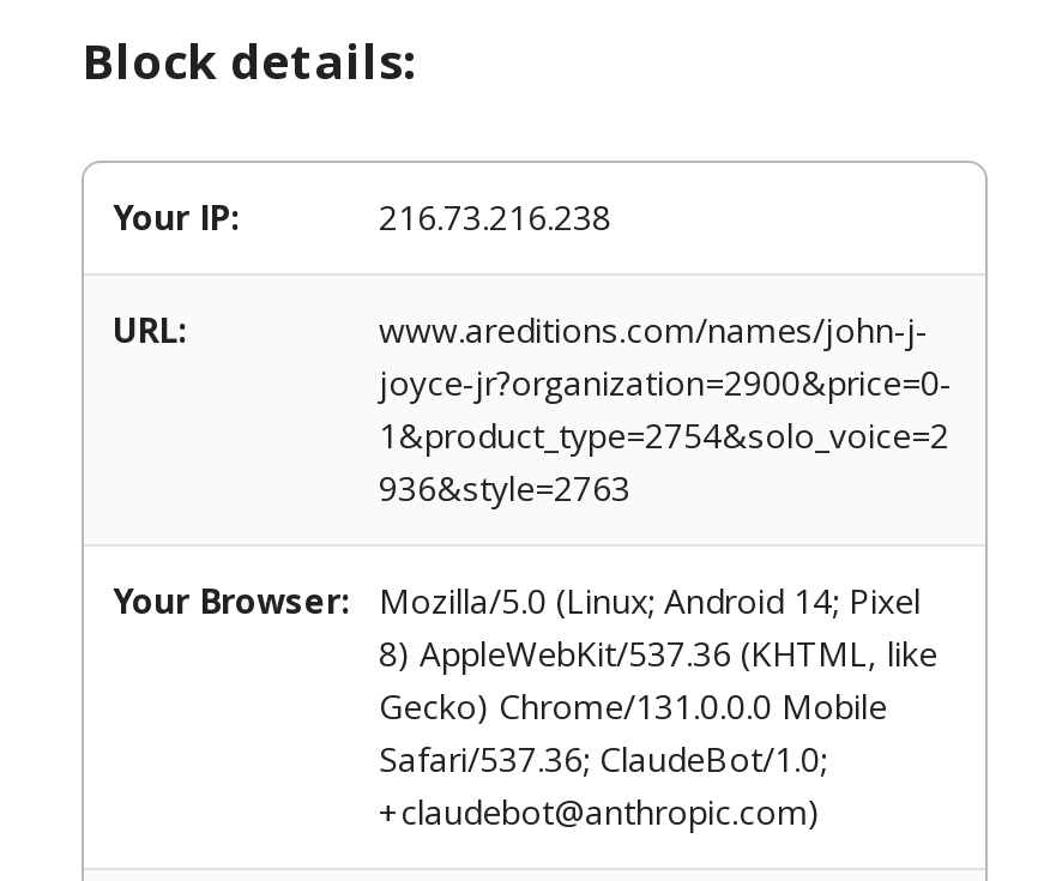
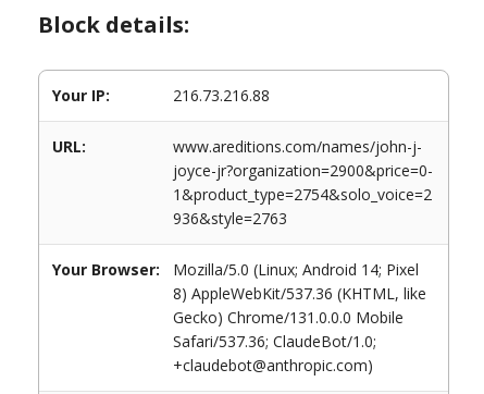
[379,194,611,240] 216.73.216.238 -> [173,85,270,106] 216.73.216.88

